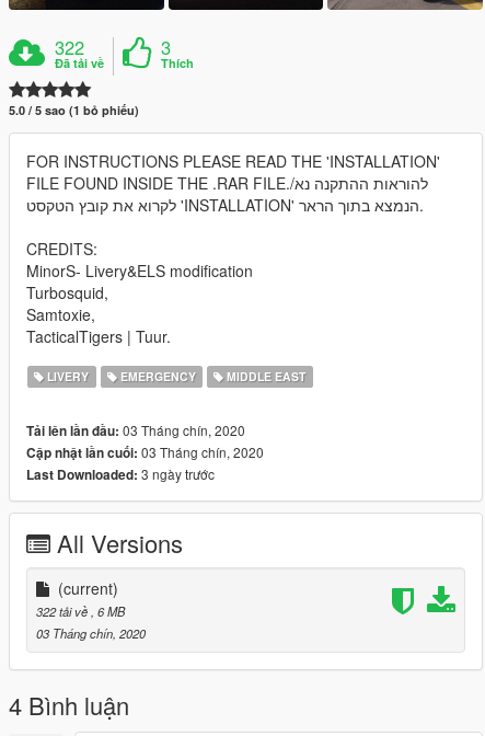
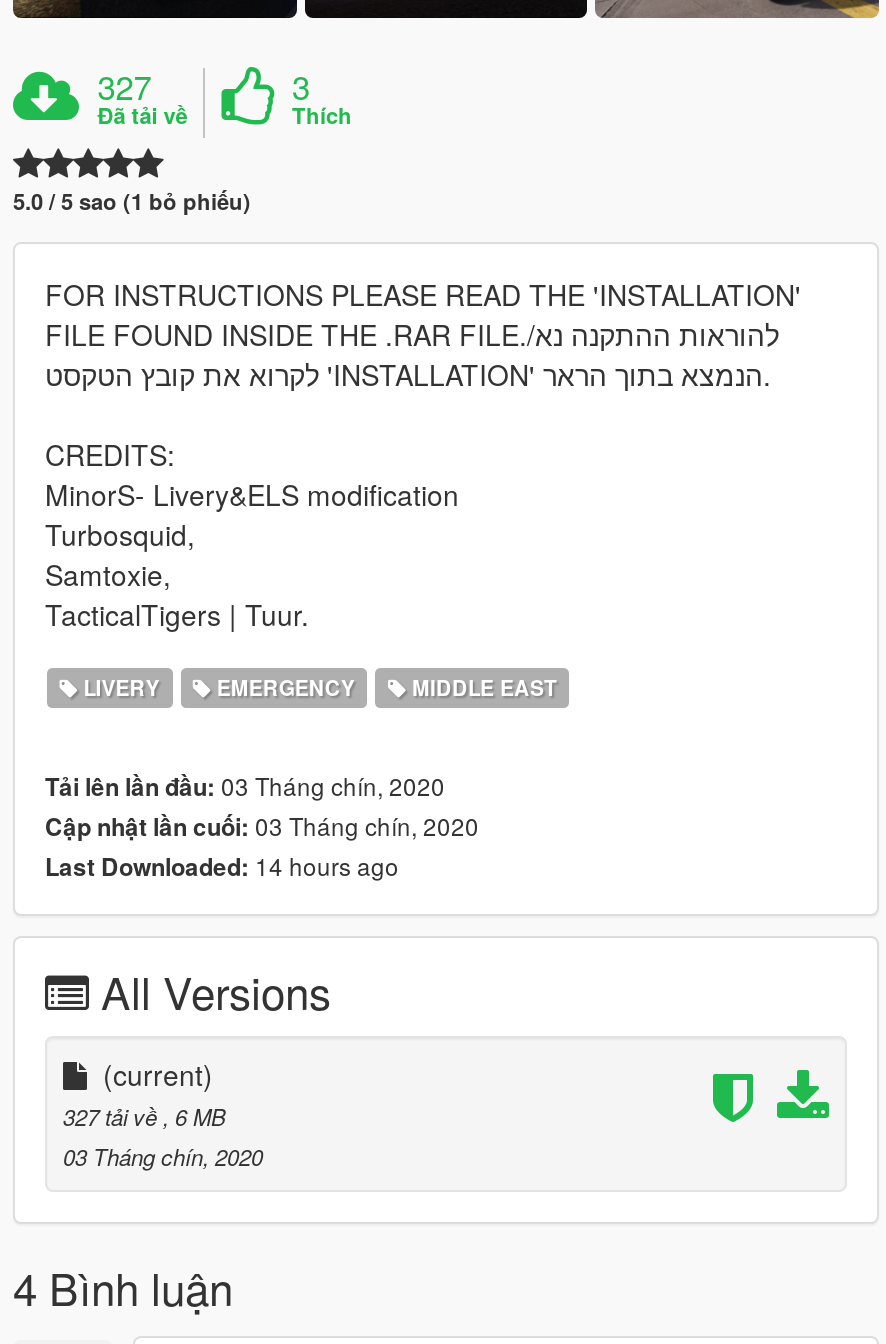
[55,34,85,60] 322 -> [97,62,151,110] 327
[26,465,215,484] Last Downloaded: 3 ngày trước -> [45,848,399,884] Last Downloaded: 14 hours ago
[36,603,125,620] 322 tải về, 6 MB -> [63,1100,225,1132] 327 tải về, 6 MB

